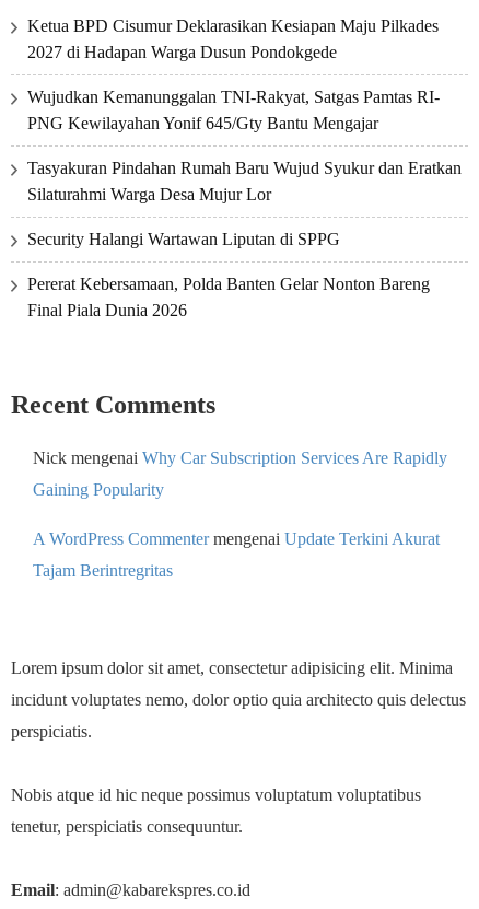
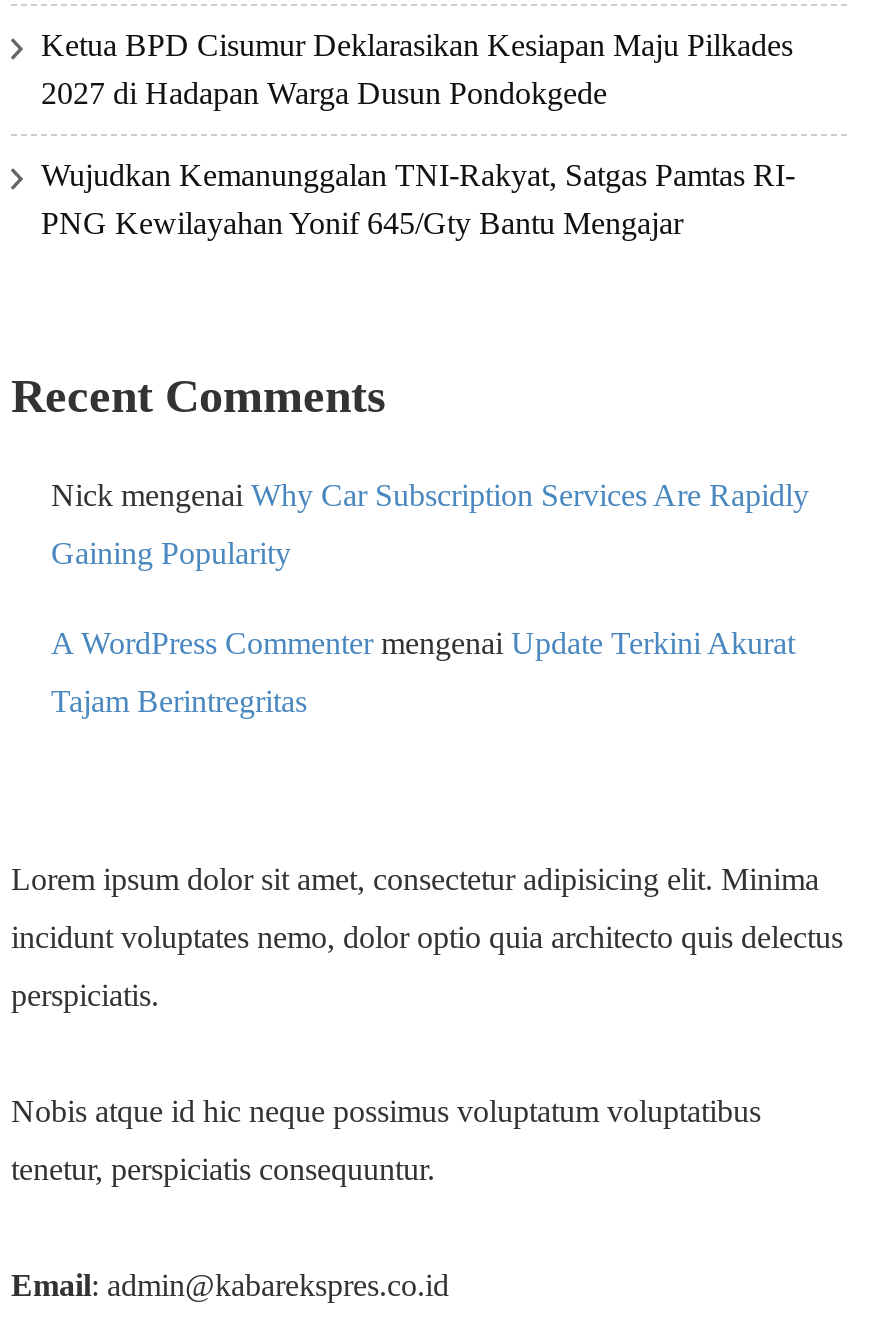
[27,158,462,319] Tasyakuran Pindahan Rumah Baru Wujud Syukur dan Eratkan | Silaturahmi Warga Desa Mujur Lor | Security Halangi Wartawan Liputan di SPPG | Pererat Kebersamaan, Polda Banten Gelar Nonton Bareng | Final Piala Dunia 2026 -> none

